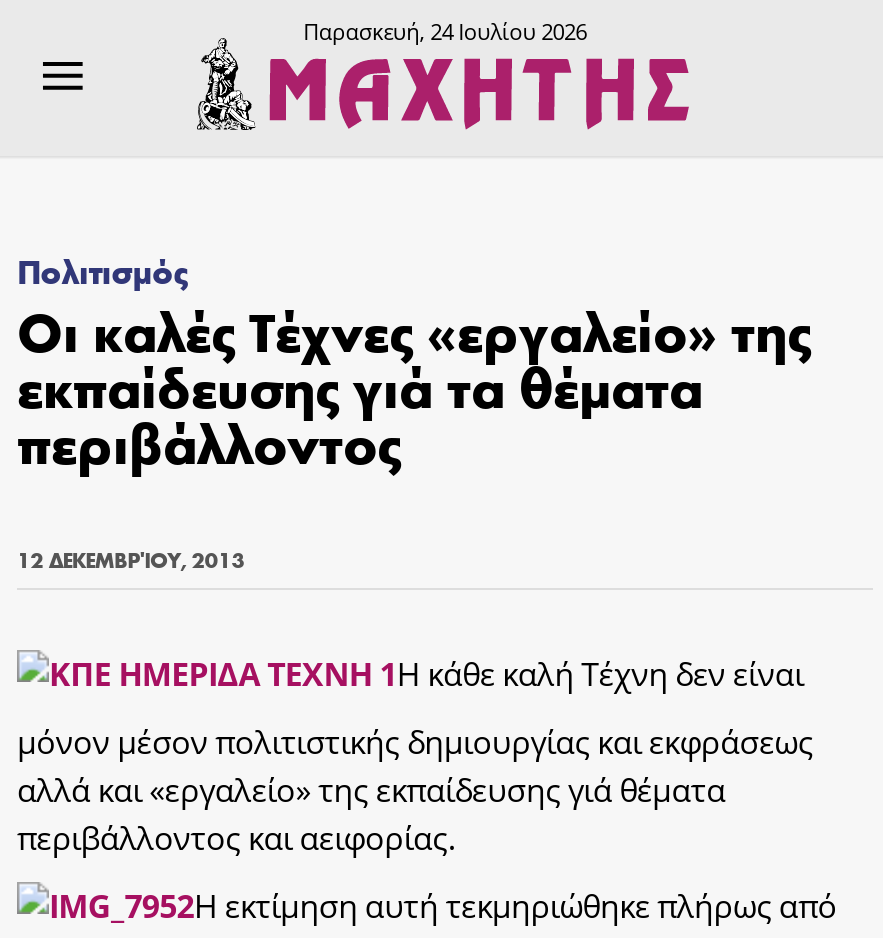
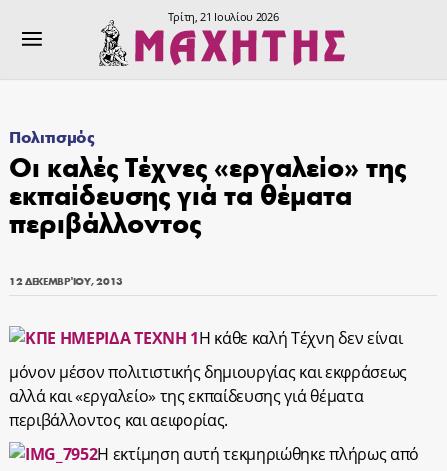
[303,16,587,46] Παρασκευή, 24 Ιουλίου 2026 -> [167,9,278,24] Τρίτη, 21 Ιουλίου 2026

